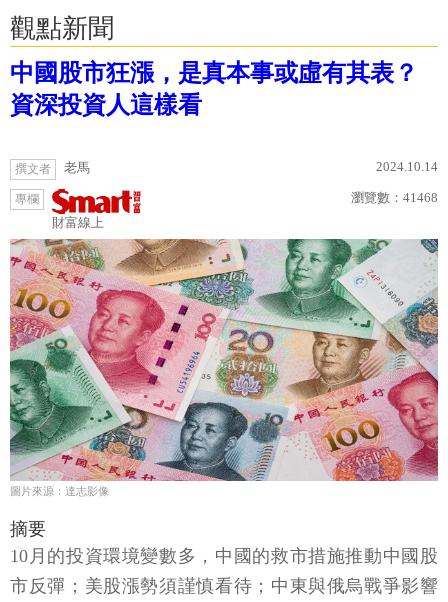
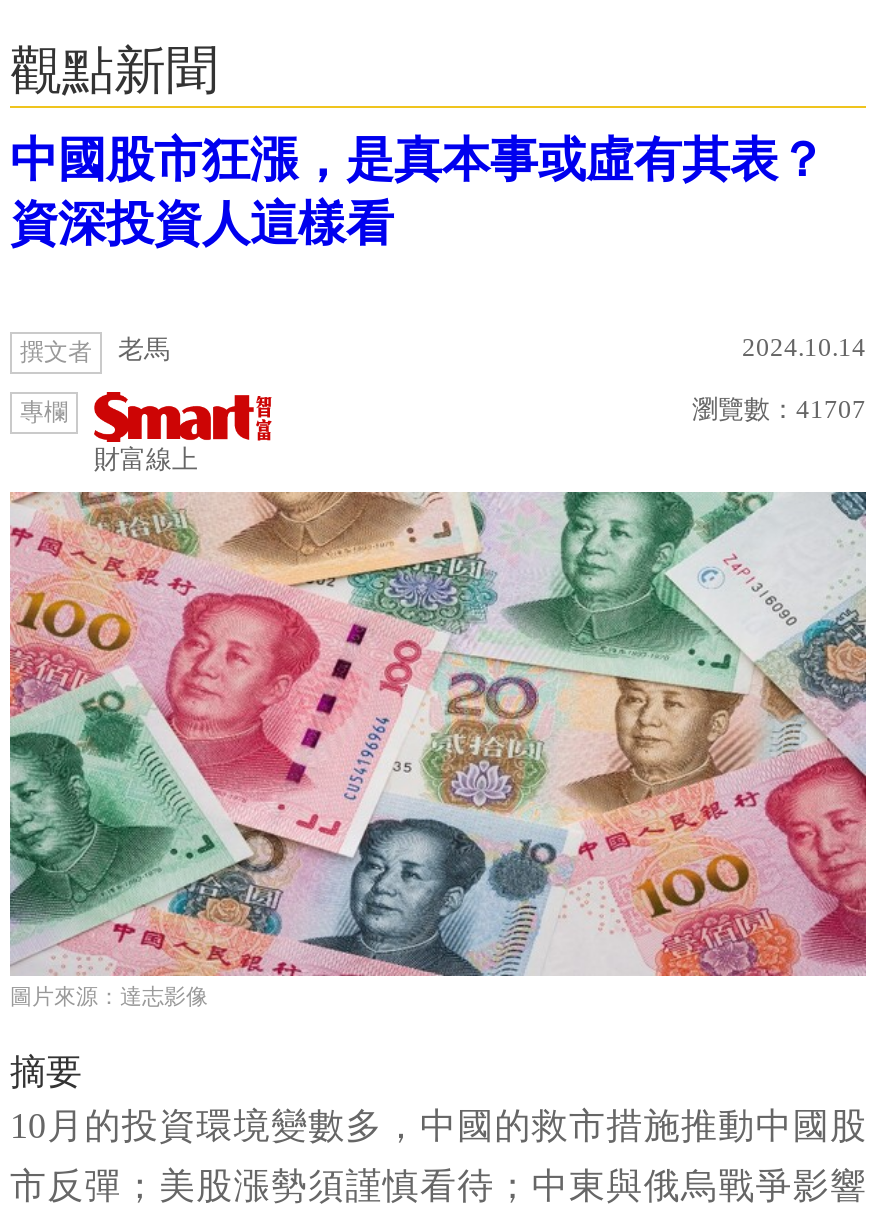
[351,190,438,205] 瀏覽數：41468 -> [692,394,866,424] 瀏覽數：41707

